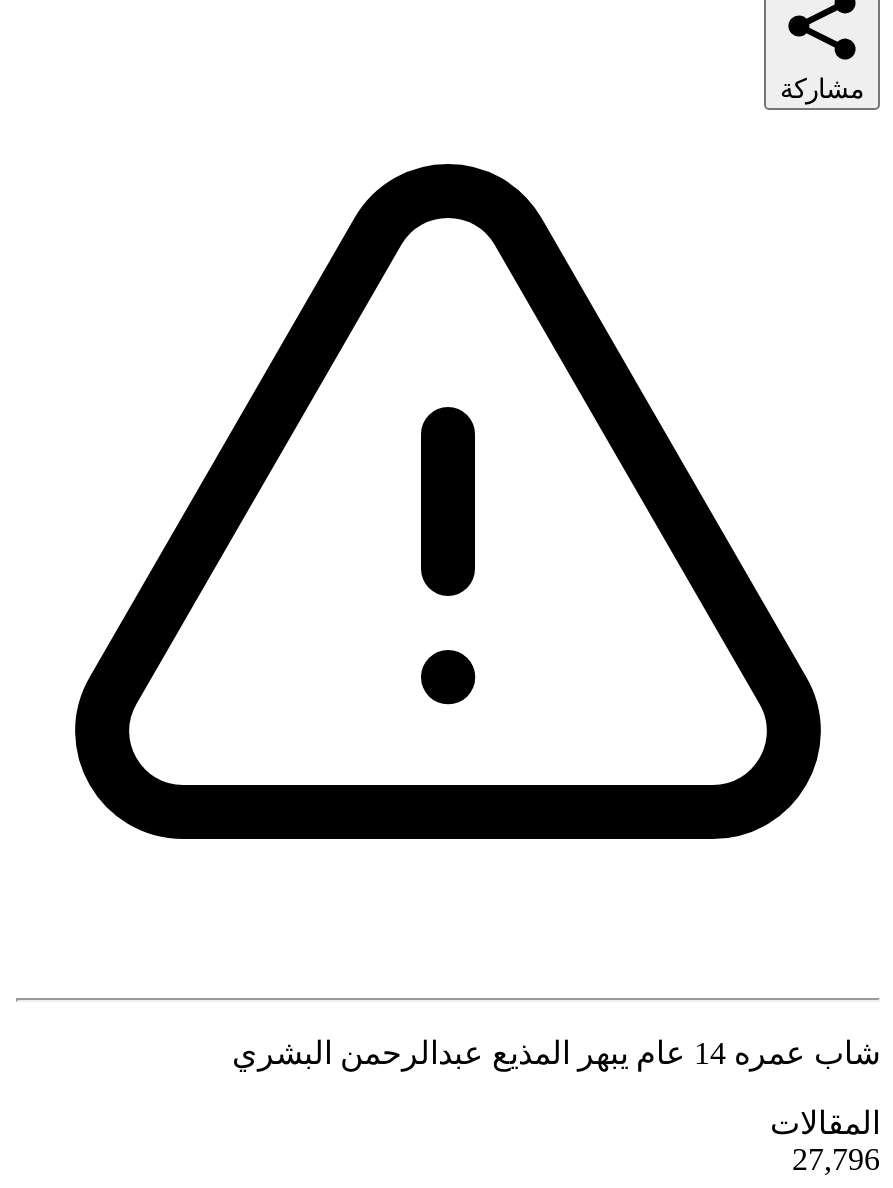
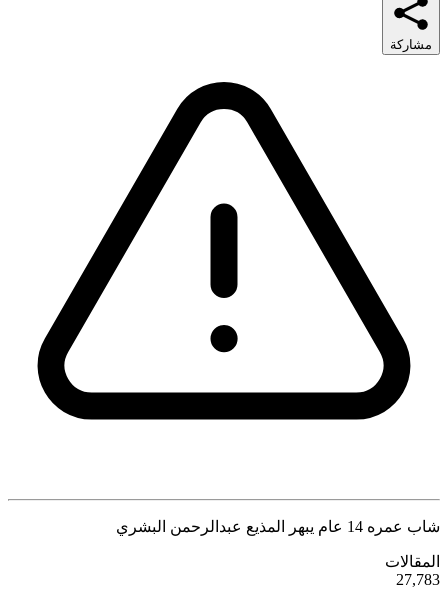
[792,1141,880,1175] 27,796 -> [396,571,440,588] 27,783

